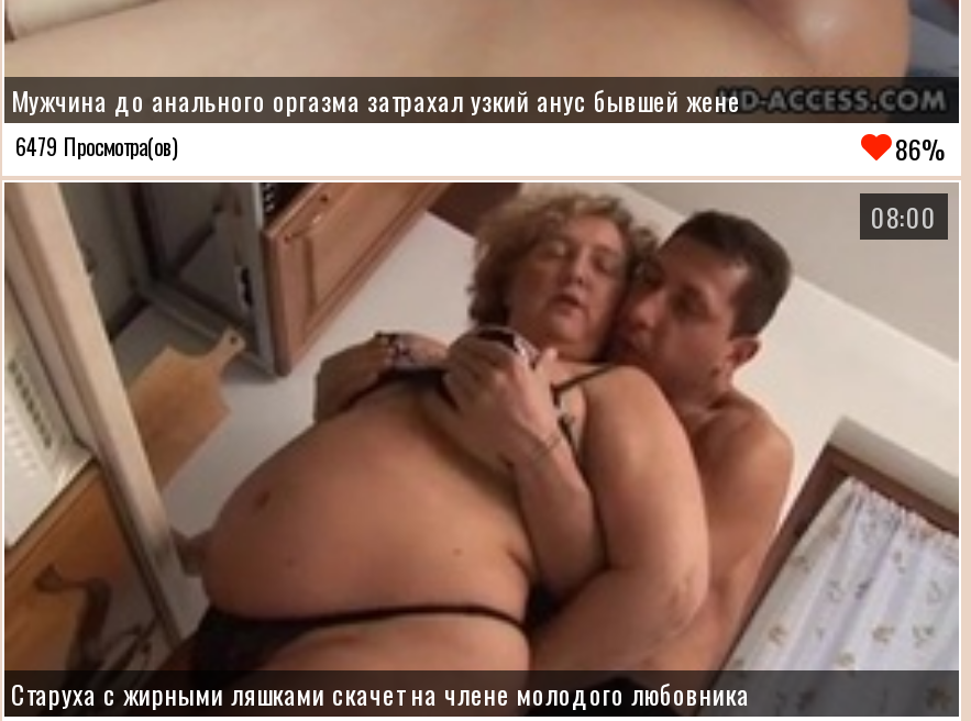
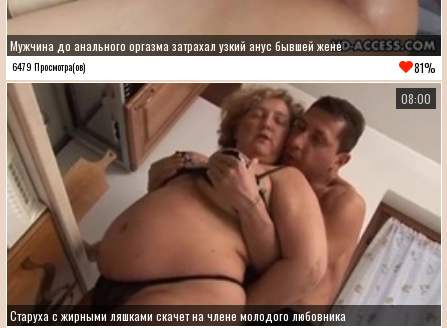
[895,129,948,166] 86% -> [414,59,436,76] 81%

